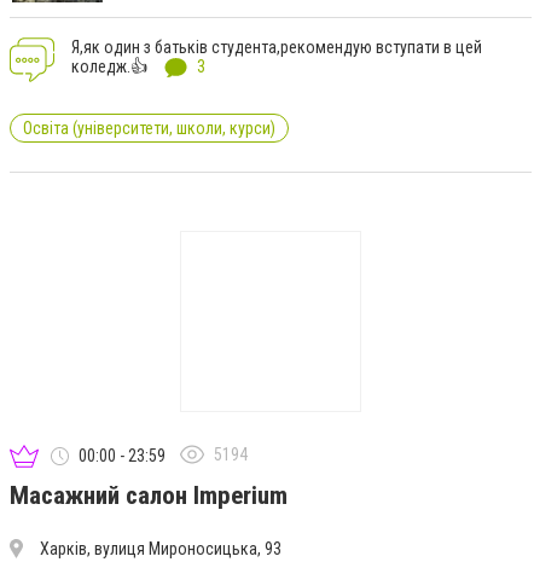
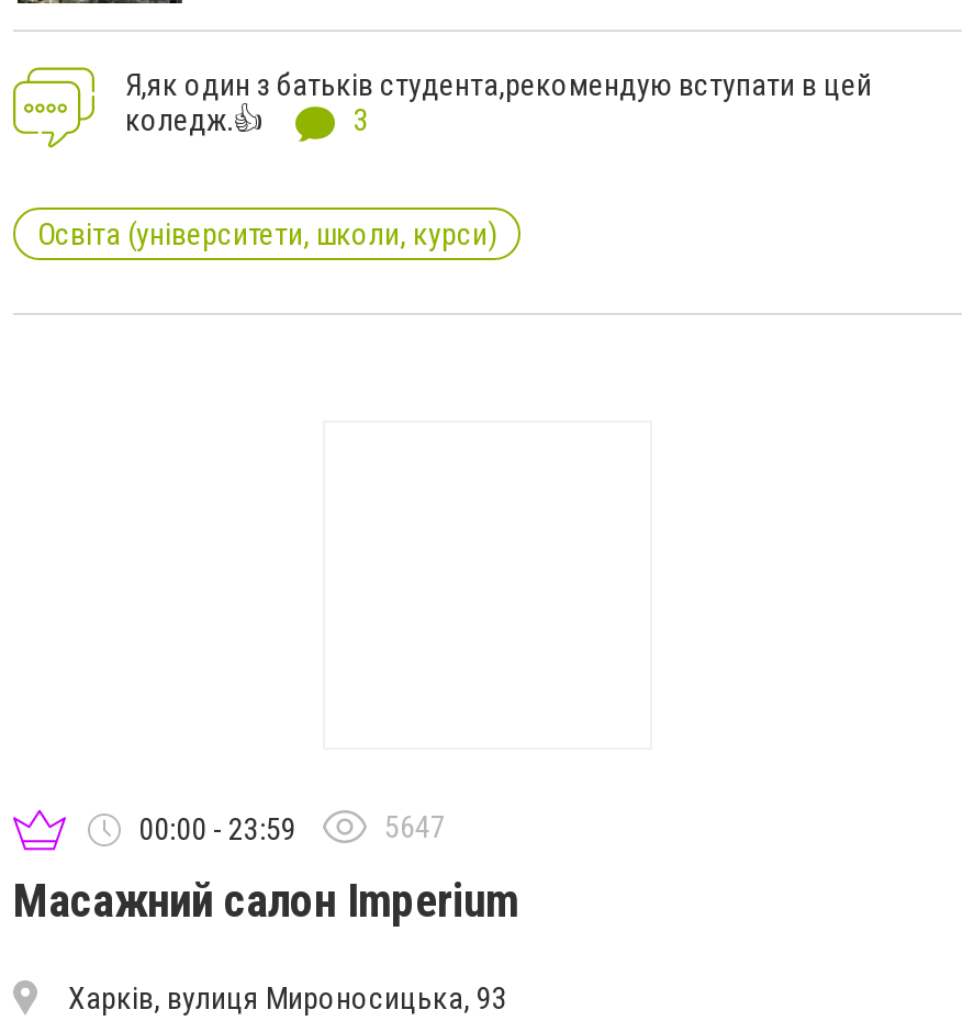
[214,445,248,464] 5194 -> [384,809,446,844] 5647

